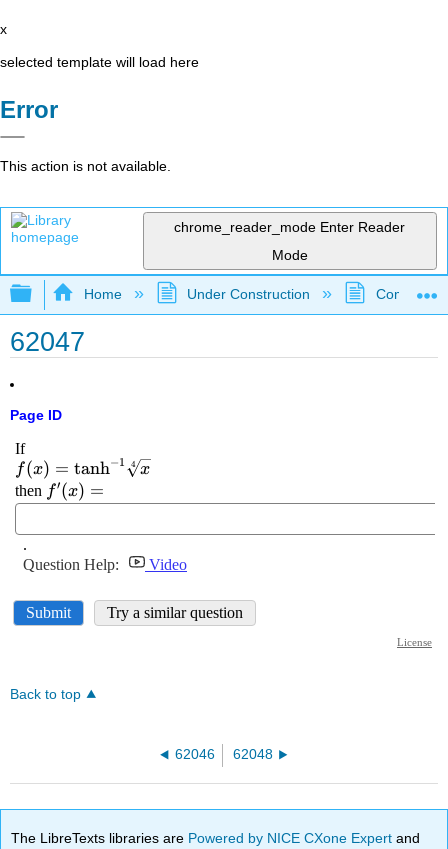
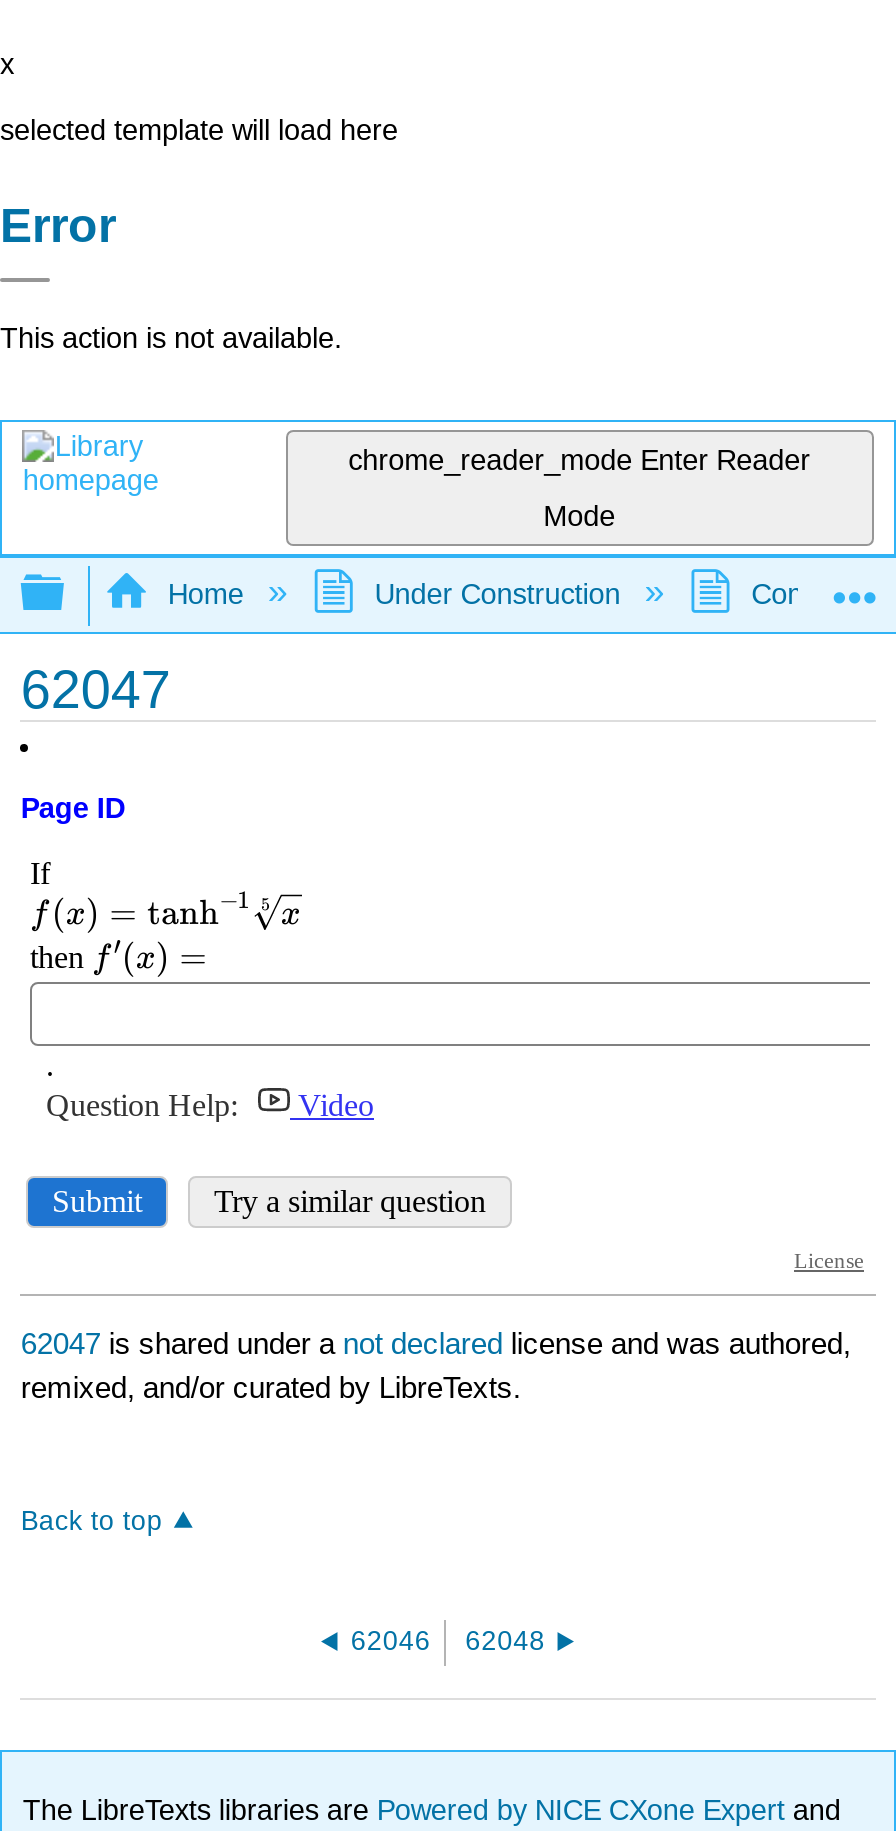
none -> [21,1327,851,1405] 62047 is shared under a not declared license and was authored, | remixed, and/or curated by LibreTexts.

